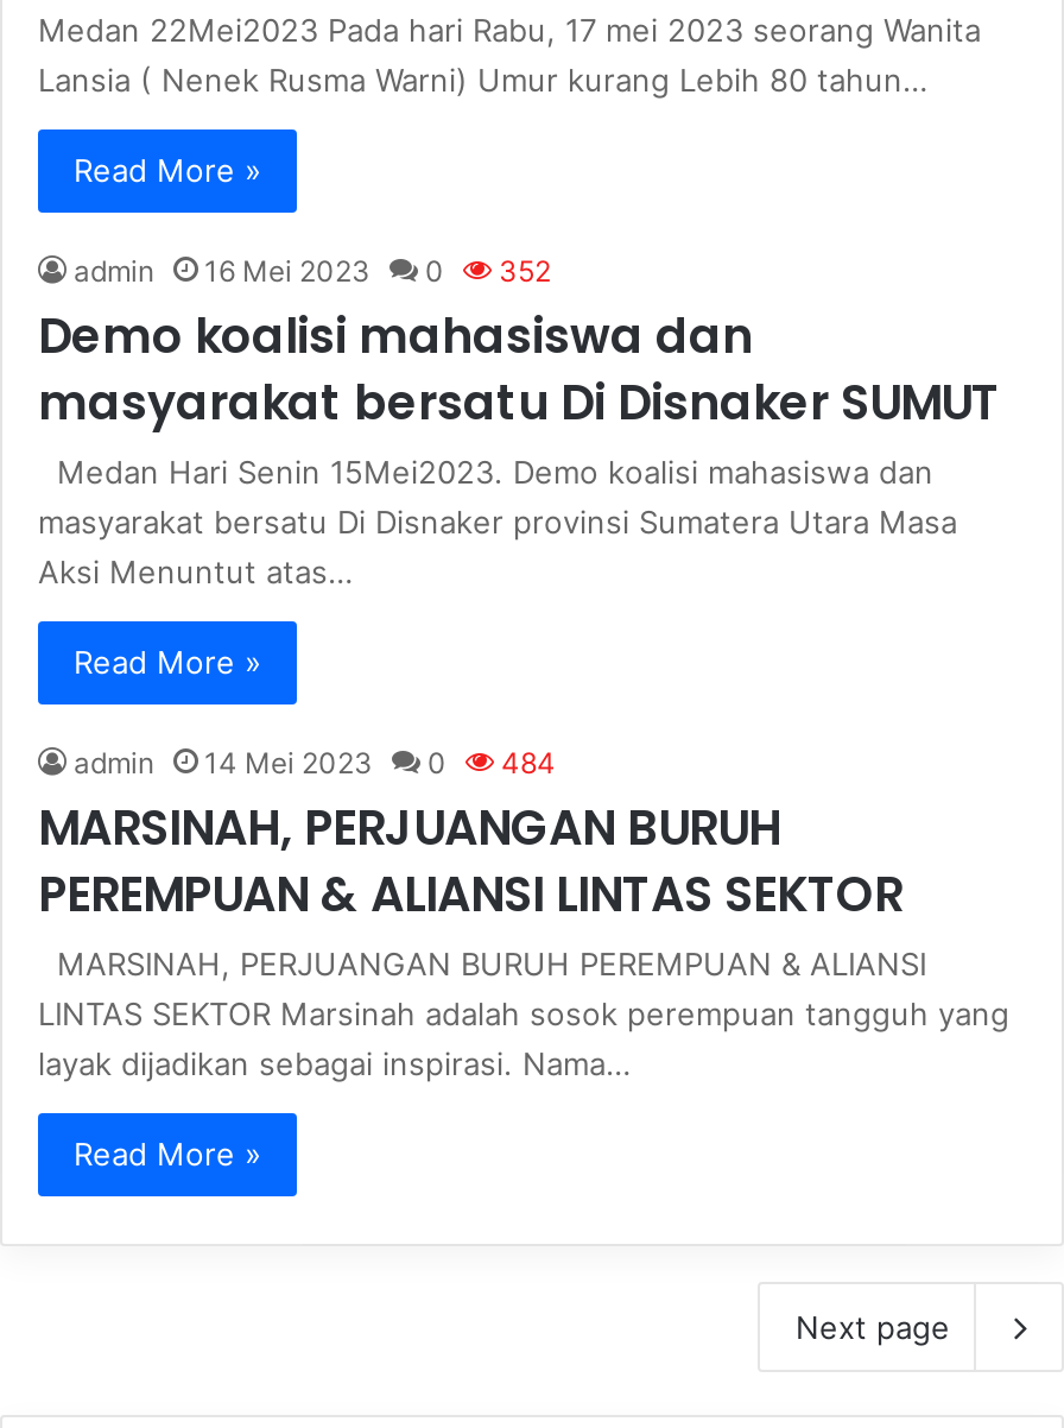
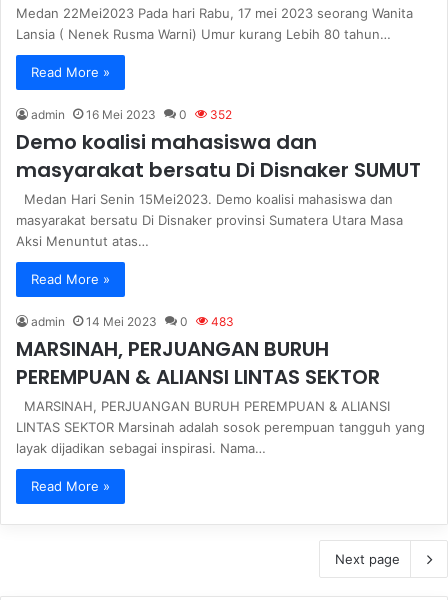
[74,745,556,781] admin 14 Mei 2023 0 484 -> [31,314,234,329] admin 14 Mei 2023 0 483

